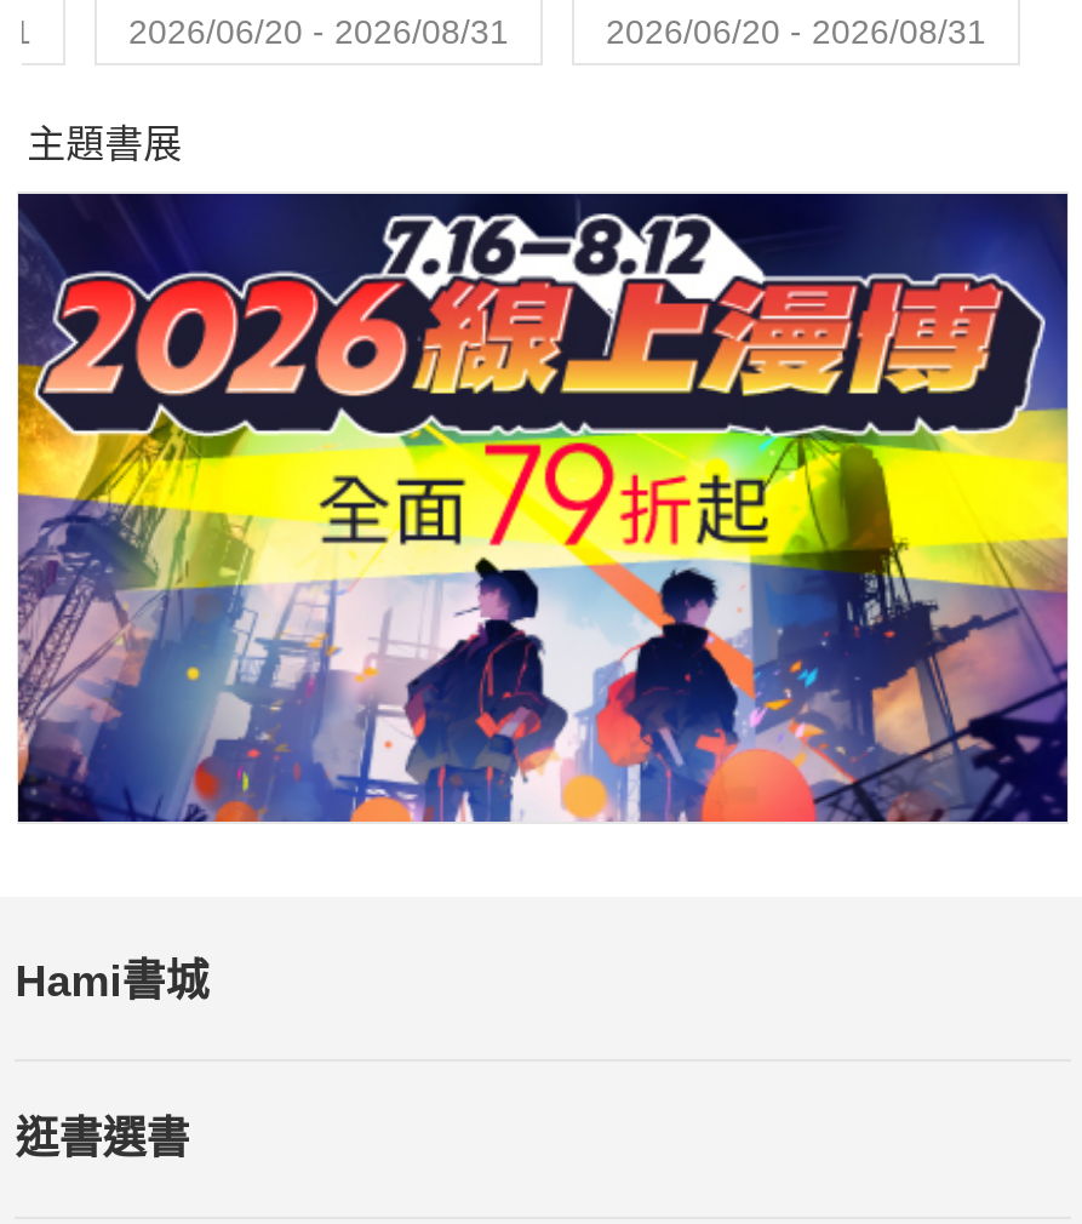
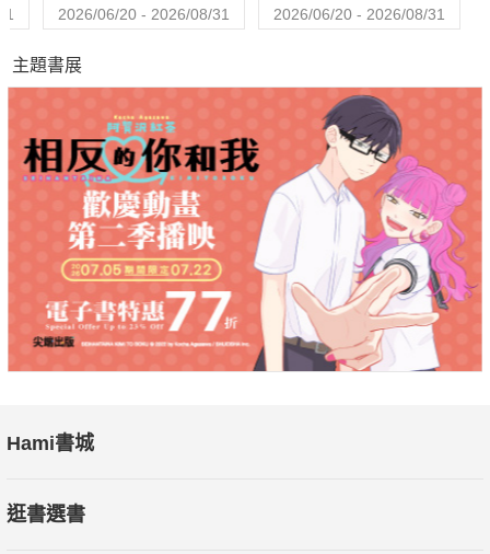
[15,191,1071,824] [image] -> [8,86,482,372] [image]

